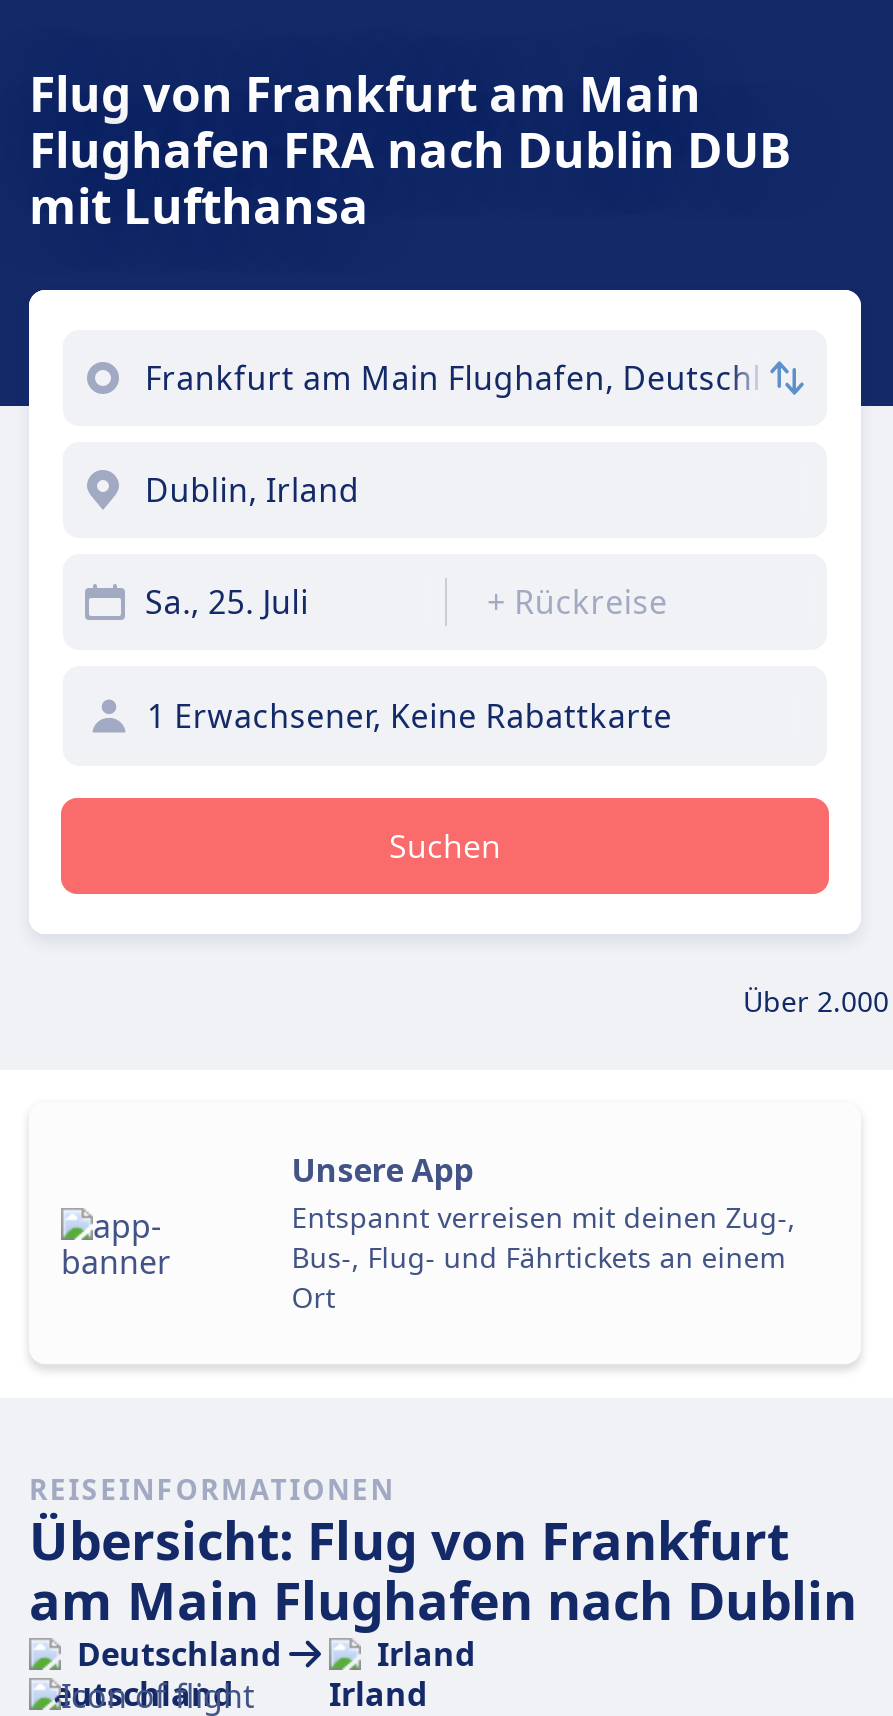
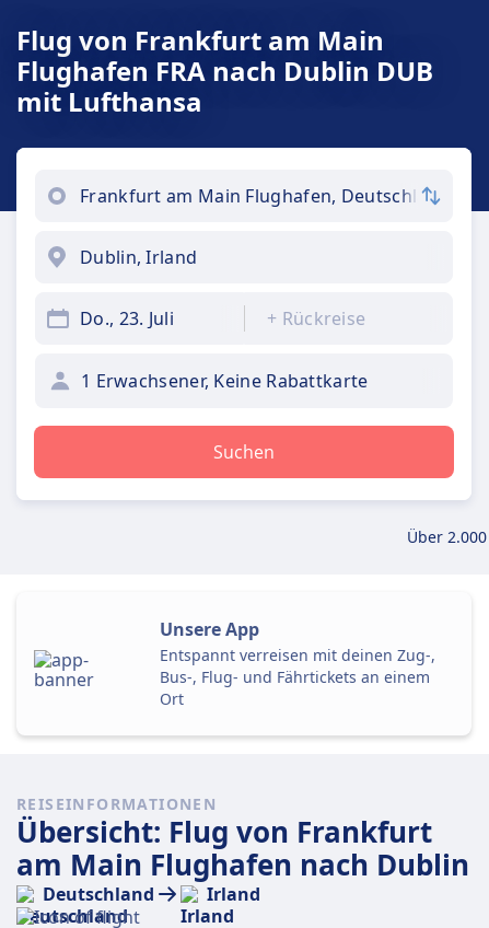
[145,580,309,624] Sa., 25. Juli -> [80,306,174,330] Do., 23. Juli

